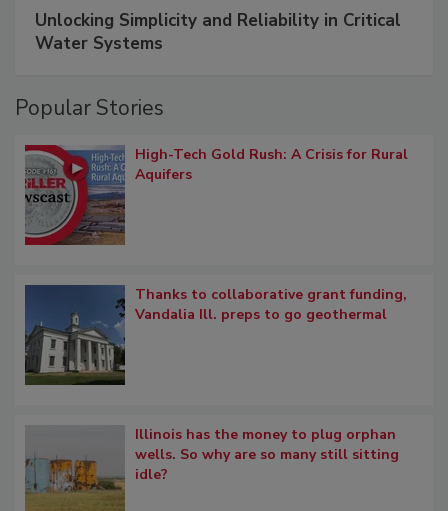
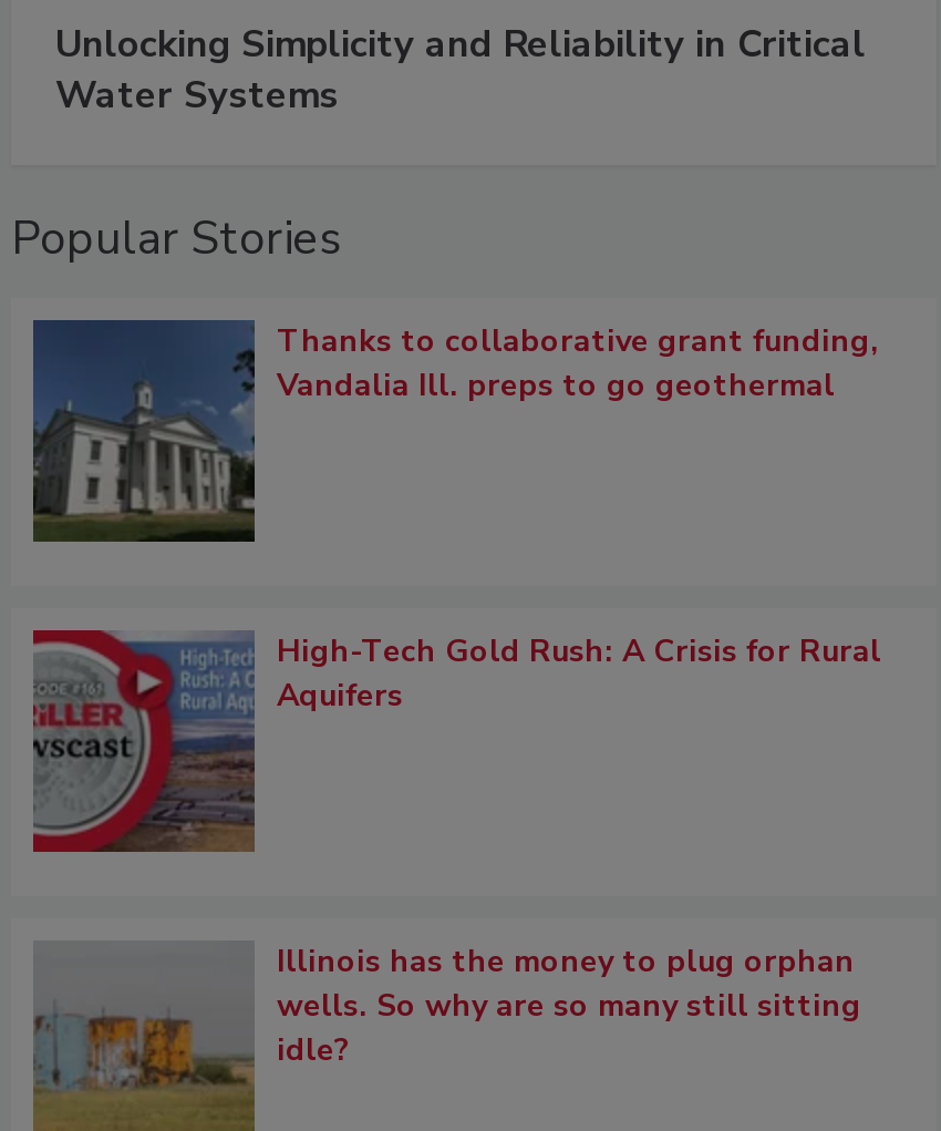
moved [23,145,408,245] -> [29,629,881,852]: [image] | High-Tech Gold Rush: A Crisis for Rural | Aquifers
moved [24,284,407,386] -> [31,318,879,544]: [image] | Thanks to collaborative grant funding, | Vandalia Ill. preps to go geothermal

